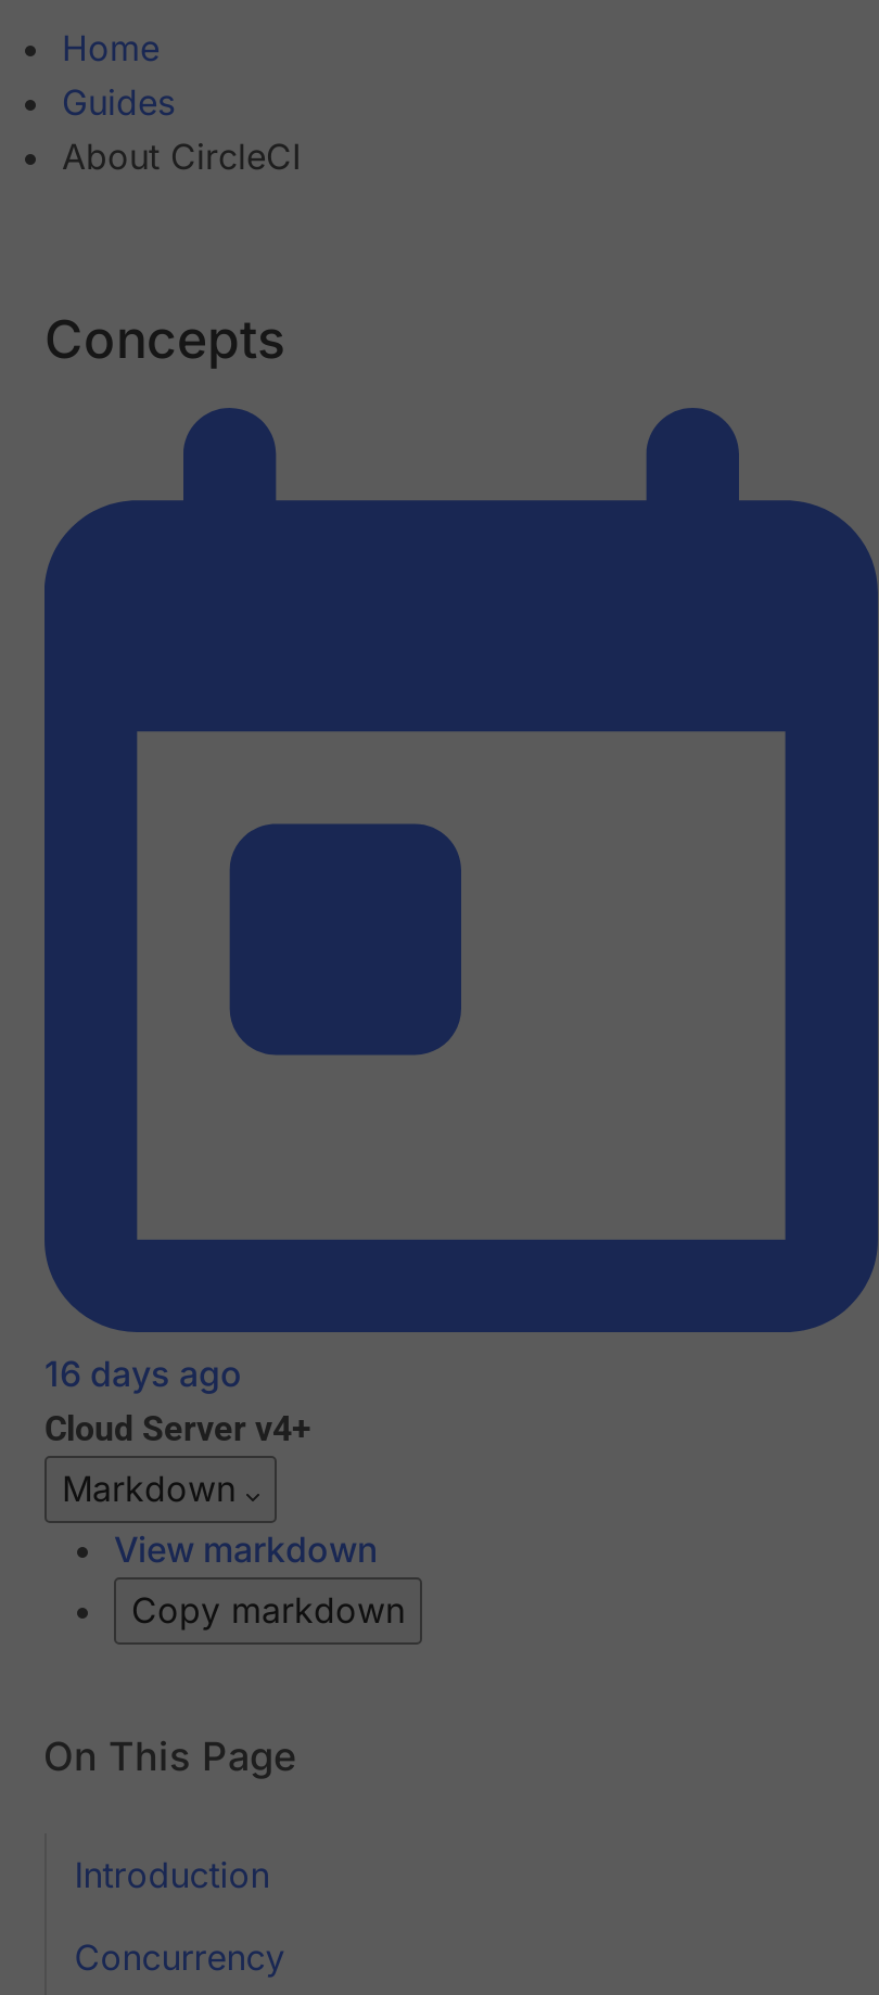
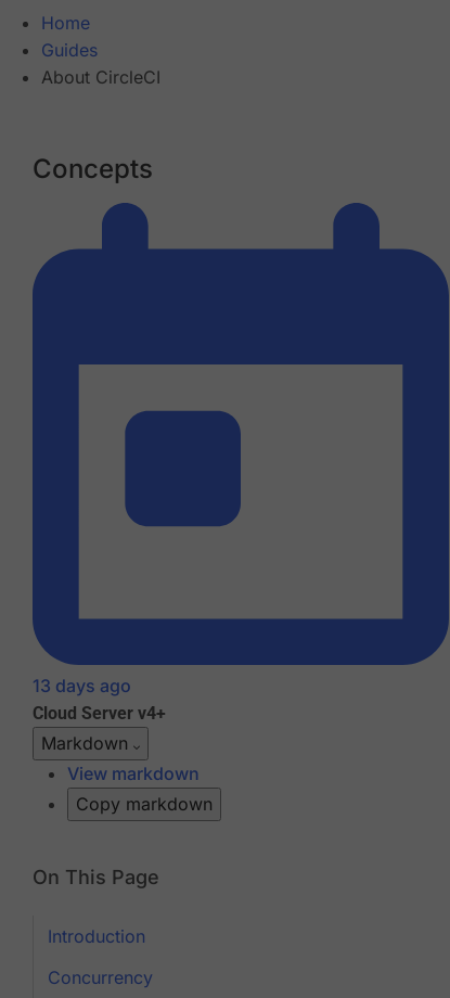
[44,1353,242,1396] 16 days ago -> [33,675,131,697] 13 days ago

